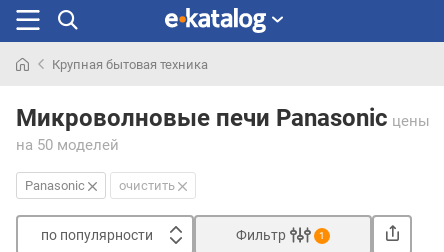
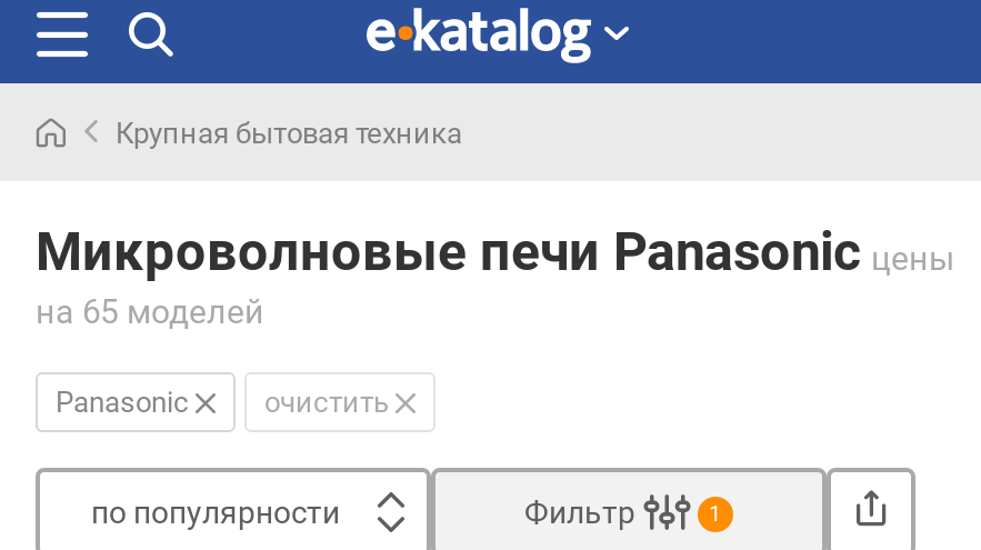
[16,136,119,154] на 50 моделей -> [36,292,264,332] на 65 моделей

